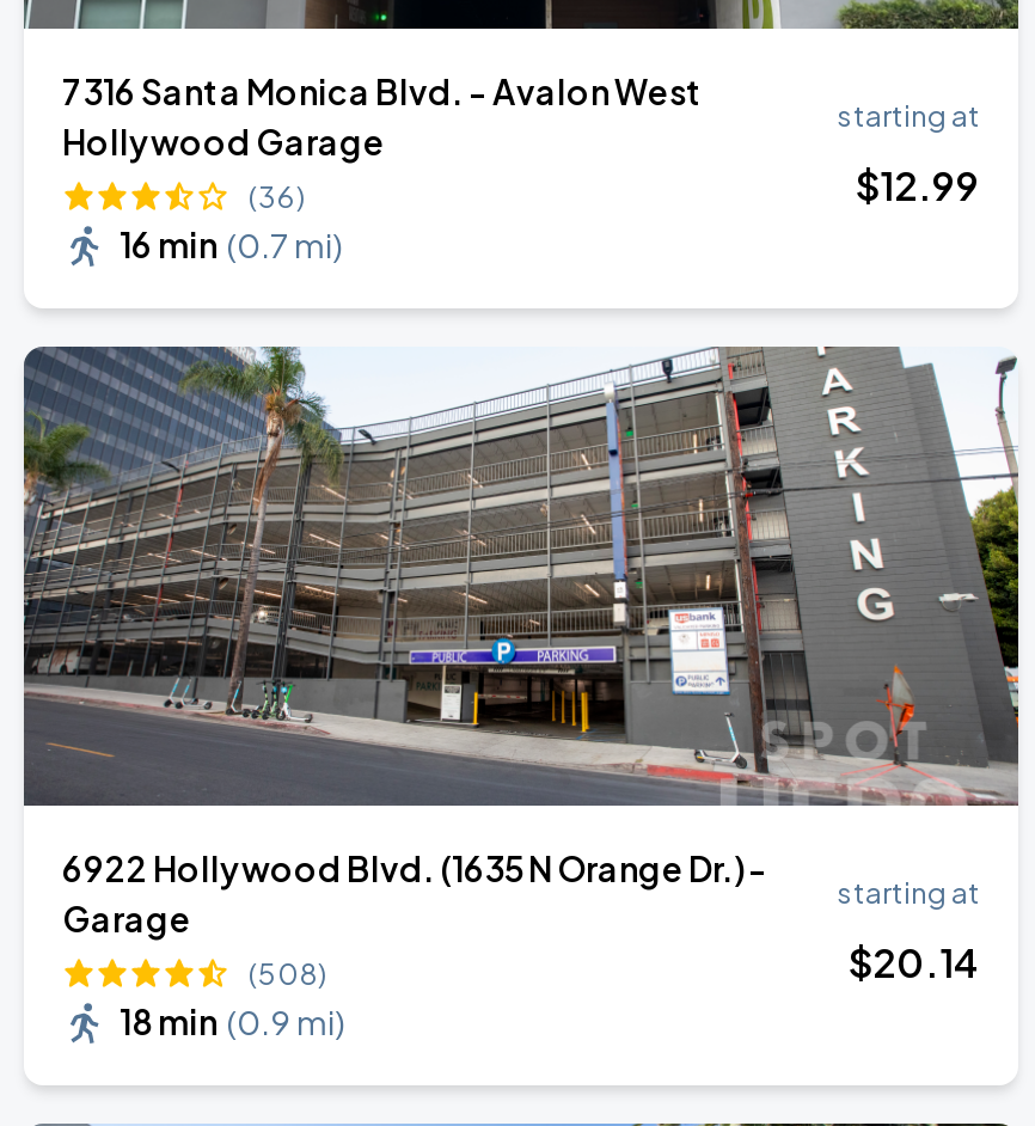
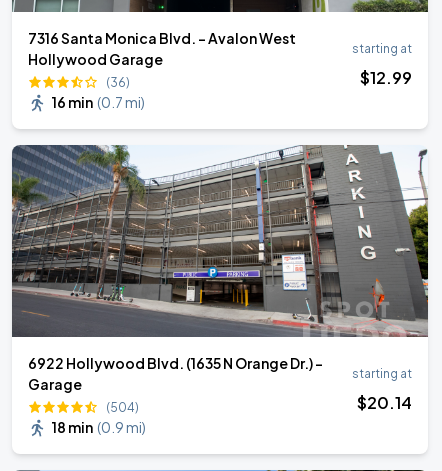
[249,956,327,992] (508) -> [106,400,139,415] (504)

